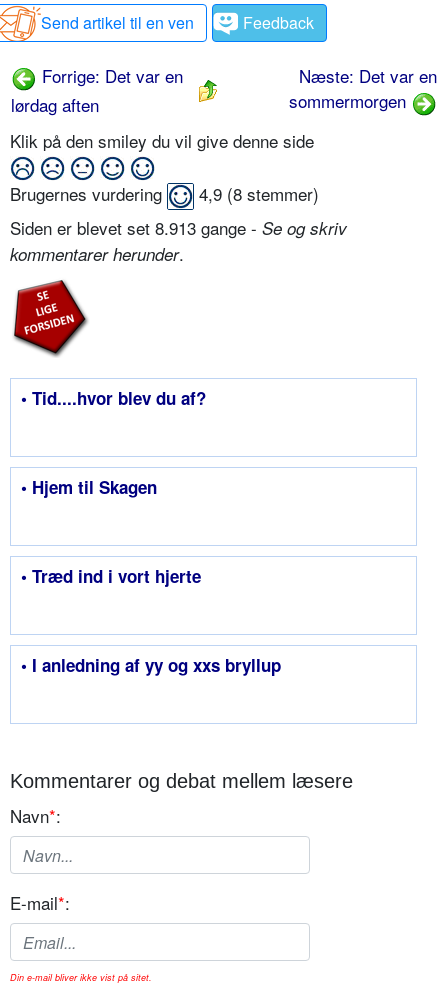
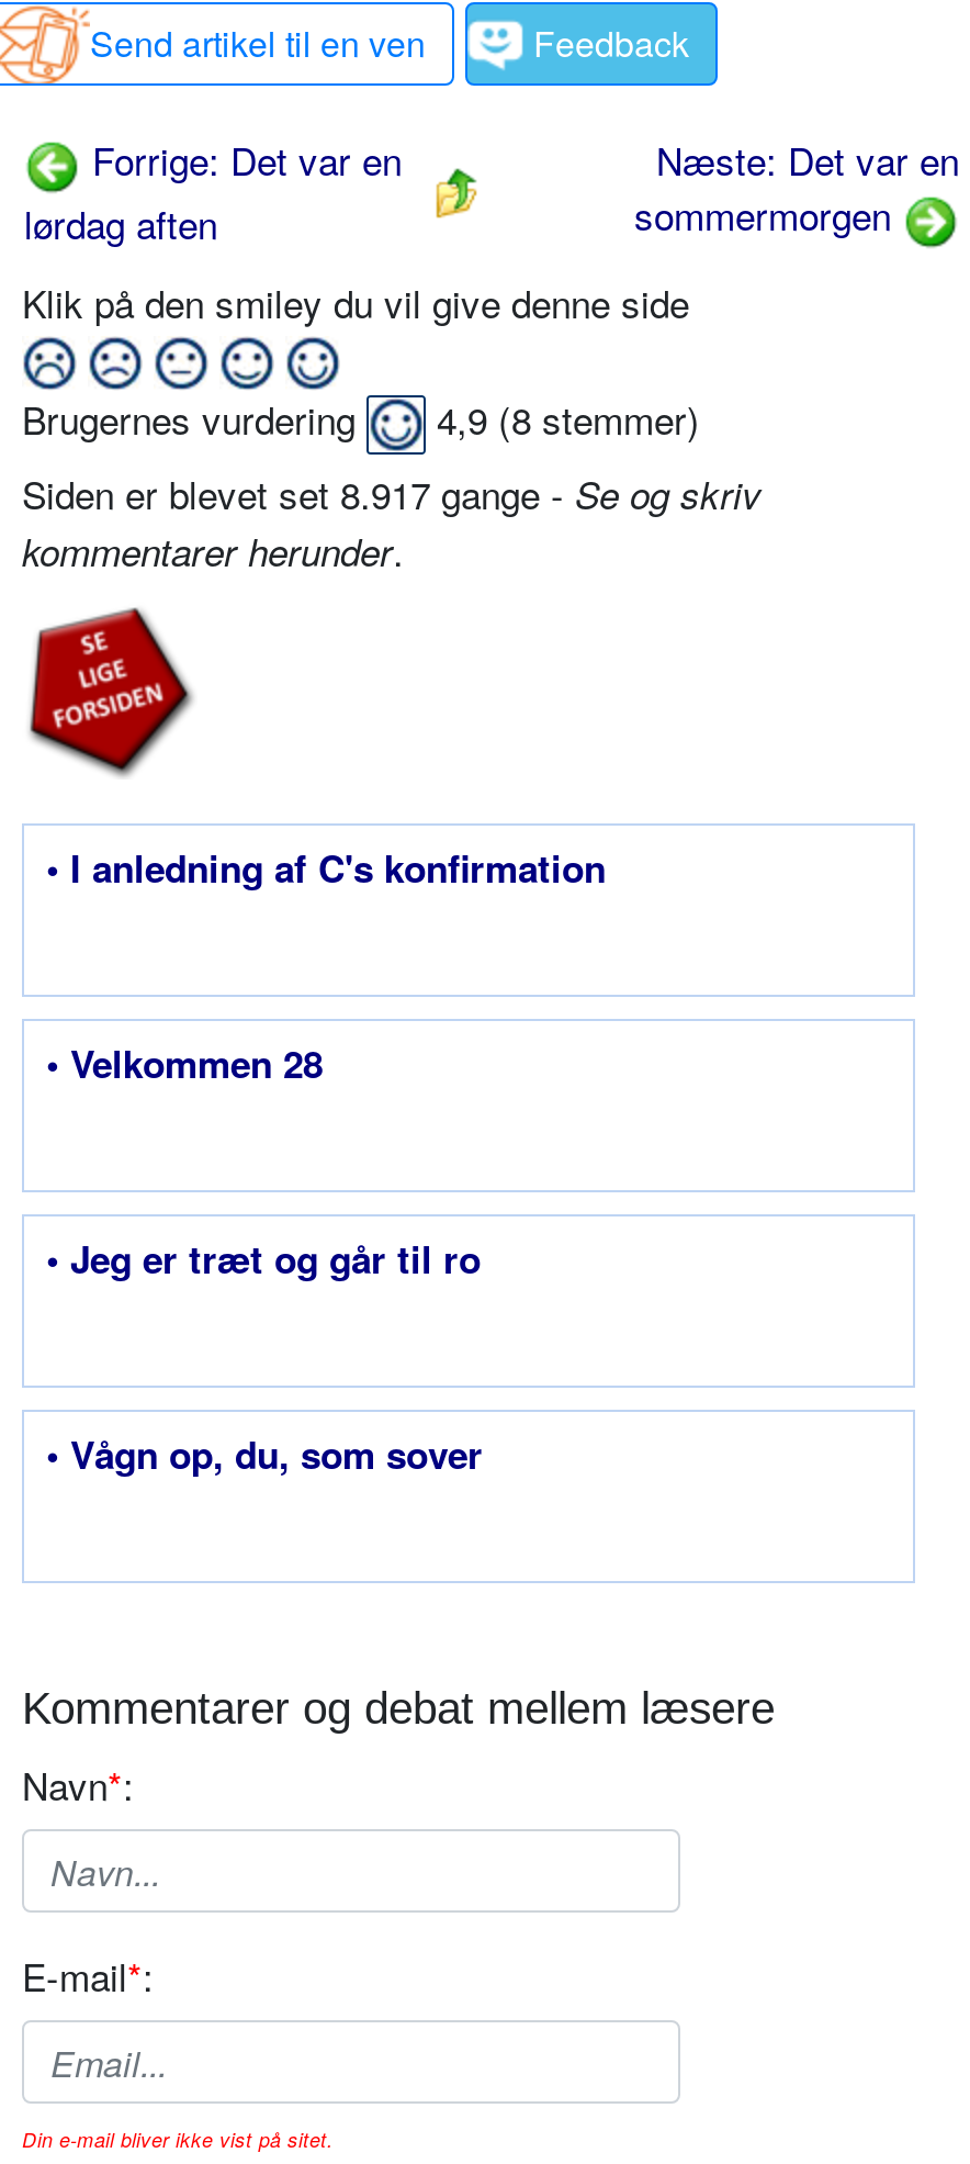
[10,215,347,240] Siden er blevet set 8.913 gange - Se og skriv -> [22,466,762,521] Siden er blevet set 8.917 gange - Se og skriv
[21,386,206,410] • Tid....hvor blev du af? -> [46,841,606,894] • I anledning af C's konfirmation
[21,475,157,499] • Hjem til Skagen -> [46,1037,323,1089] • Velkommen 28
[21,564,201,588] • Træd ind i vort hjerte -> [46,1232,481,1285] • Jeg er træt og går til ro
[21,653,281,677] • I anledning af yy og xxs bryllup -> [46,1428,483,1480] • Vågn op, du, som sover

